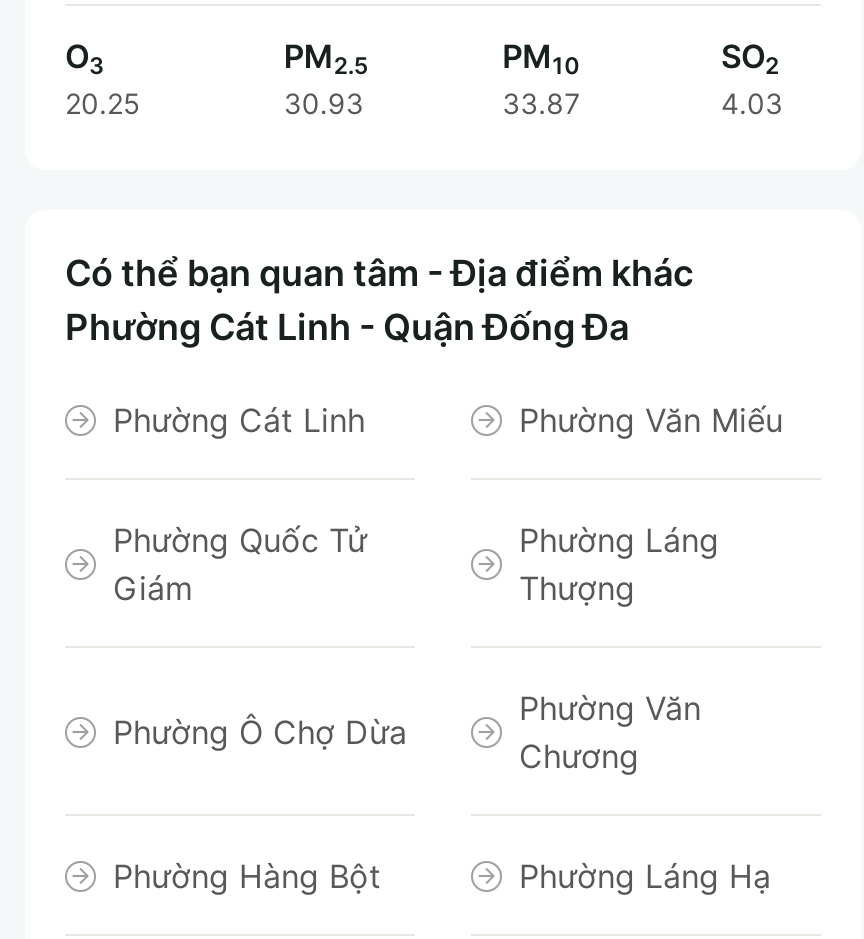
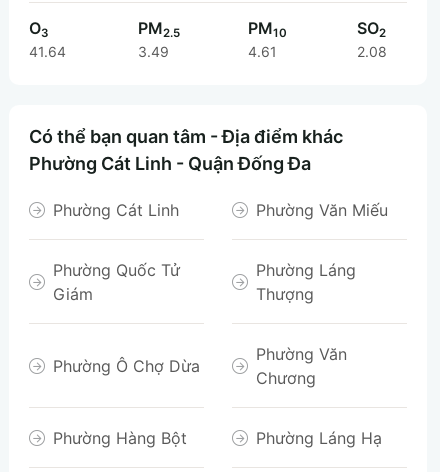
[65,86,141,120] 20.25 -> [29,43,66,60] 41.64
[284,86,364,120] 30.93 -> [138,43,169,60] 3.49
[502,86,580,120] 33.87 -> [248,43,277,60] 4.61
[721,86,783,120] 4.03 -> [357,43,387,60] 2.08

